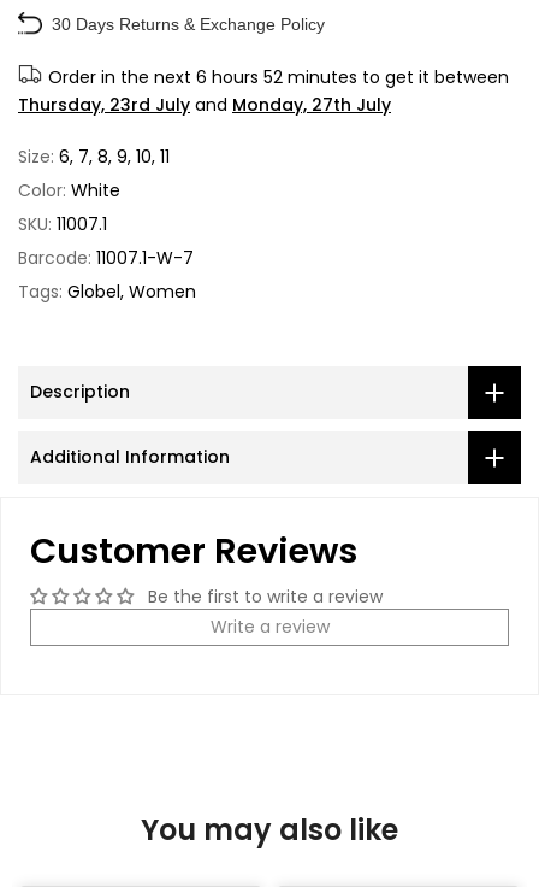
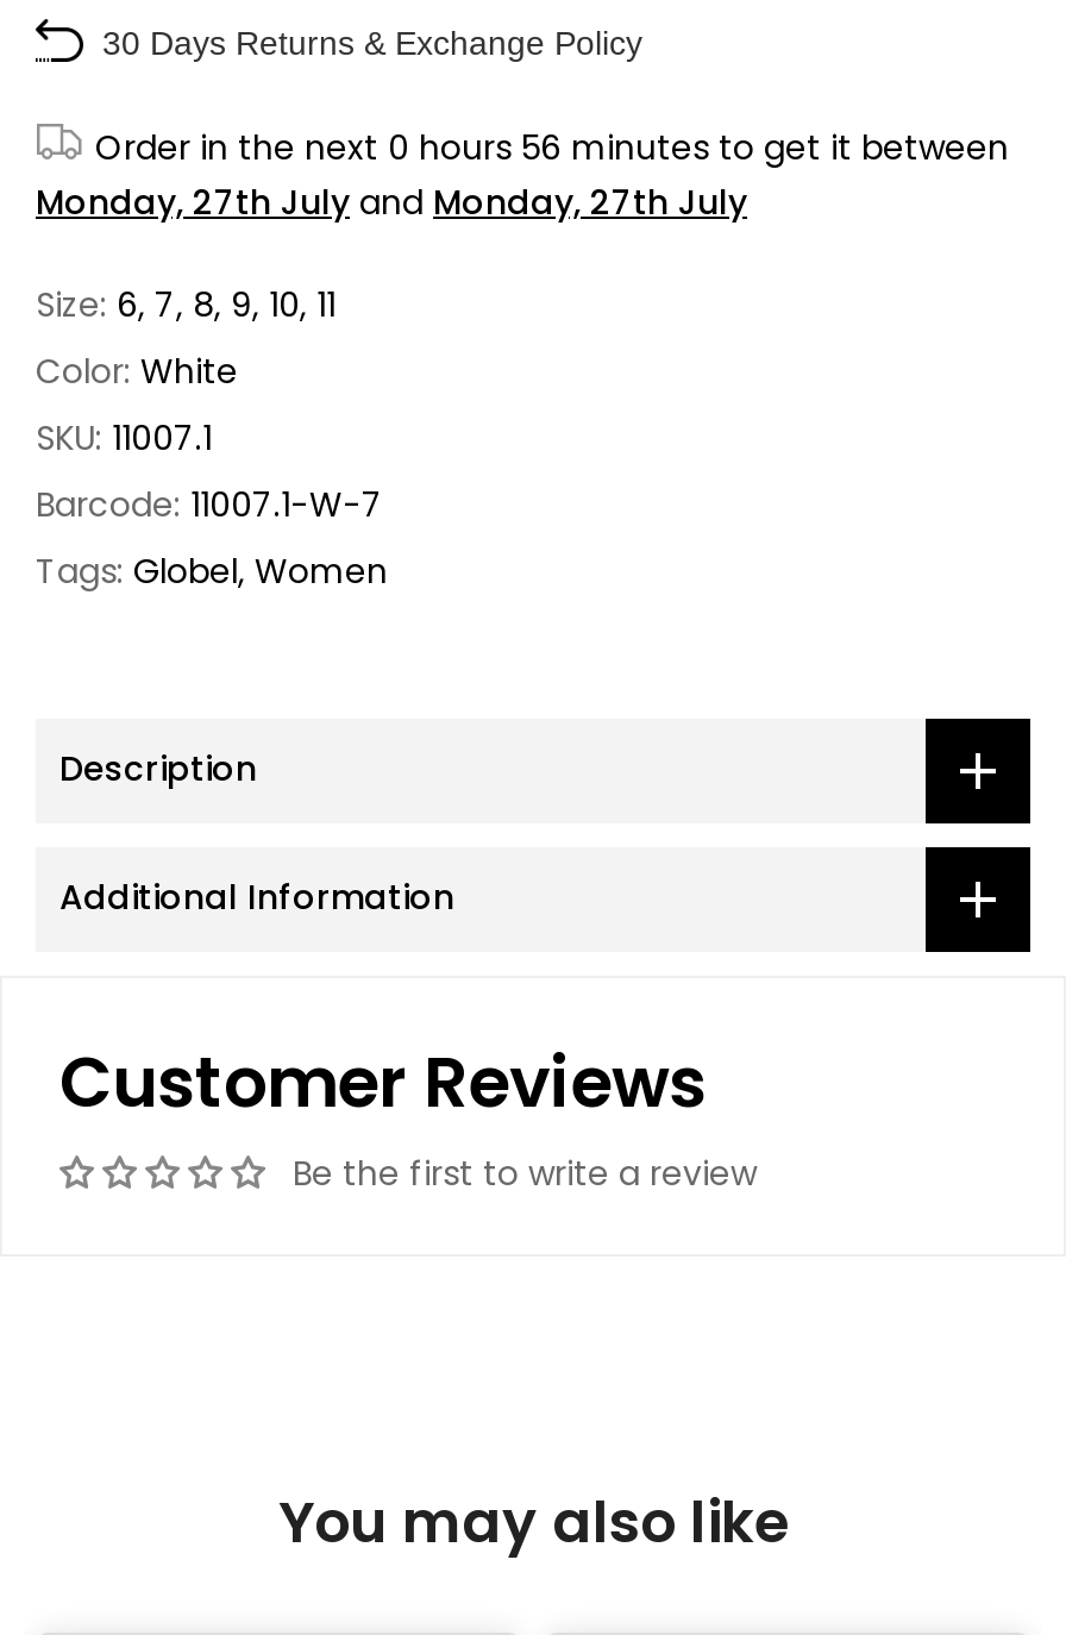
[48,65,509,89] Order in the next 6 hours 52 minutes to get it between -> [95,124,1009,171] Order in the next 0 hours 56 minutes to get it between
[18,93,391,117] Thursday, 23rd July and Monday, 27th July -> [36,178,747,226] Monday, 27th July and Monday, 27th July
[210,615,329,639] Write a review -> none

